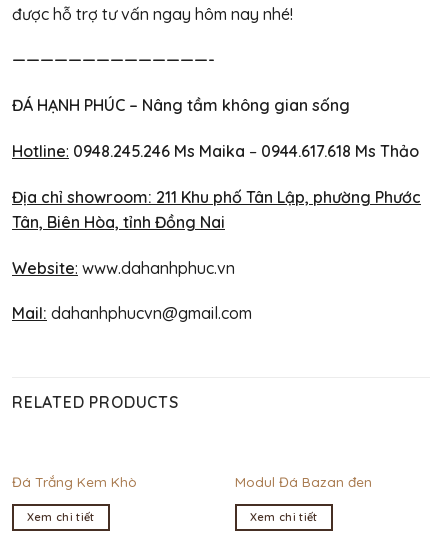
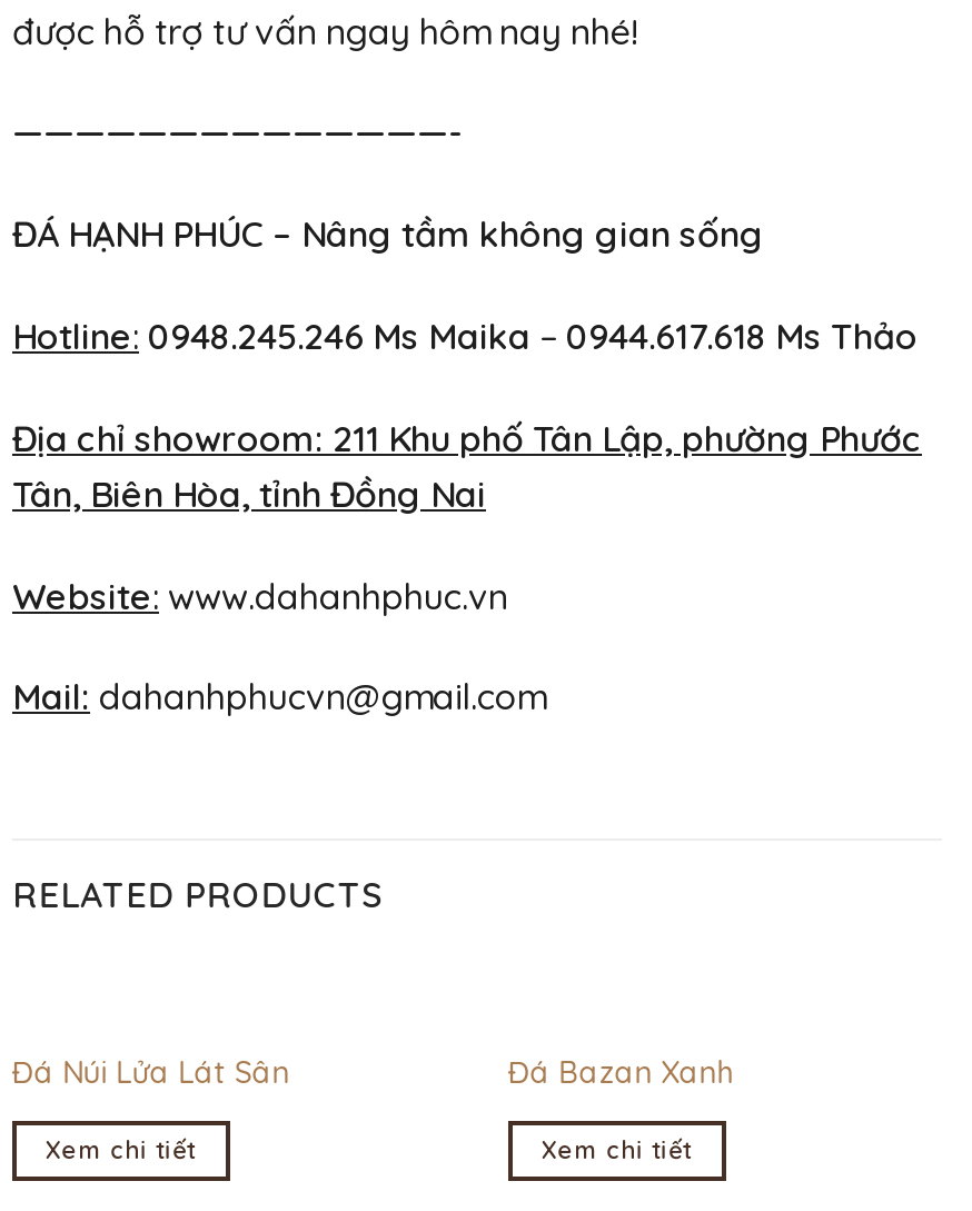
[12,473,137,490] Đá Trắng Kem Khò -> [12,1052,290,1090] Đá Núi Lửa Lát Sân
[235,473,372,490] Modul Đá Bazan đen -> [508,1052,735,1090] Đá Bazan Xanh

